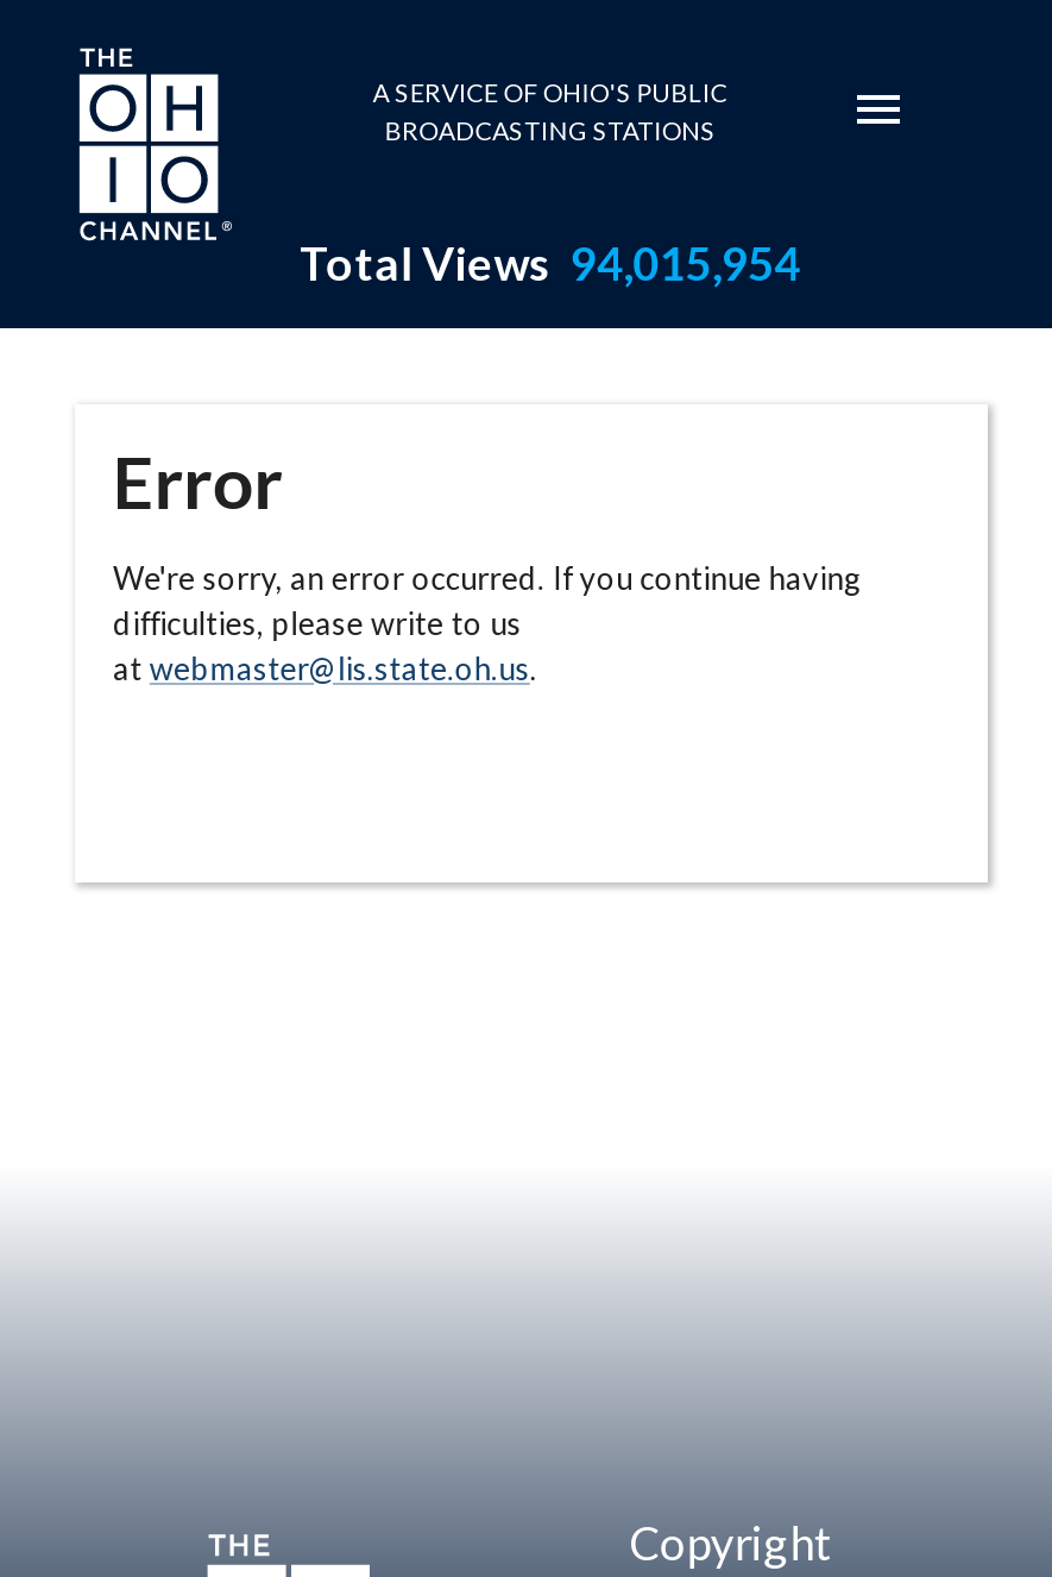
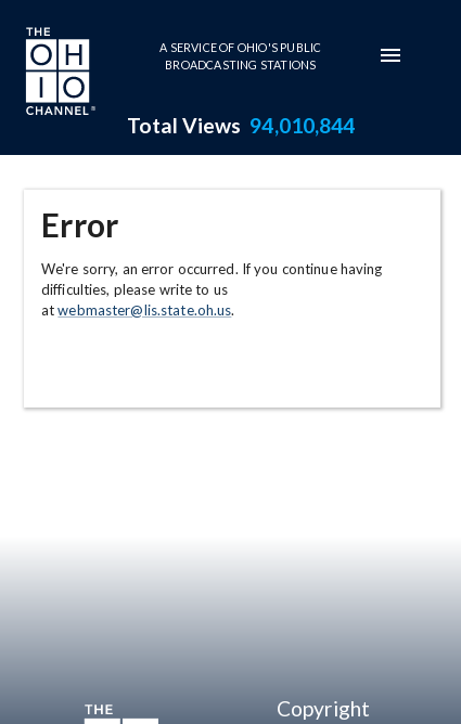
[300,235,800,290] Total Views 94,015,954 -> [126,113,355,138] Total Views 94,010,844

